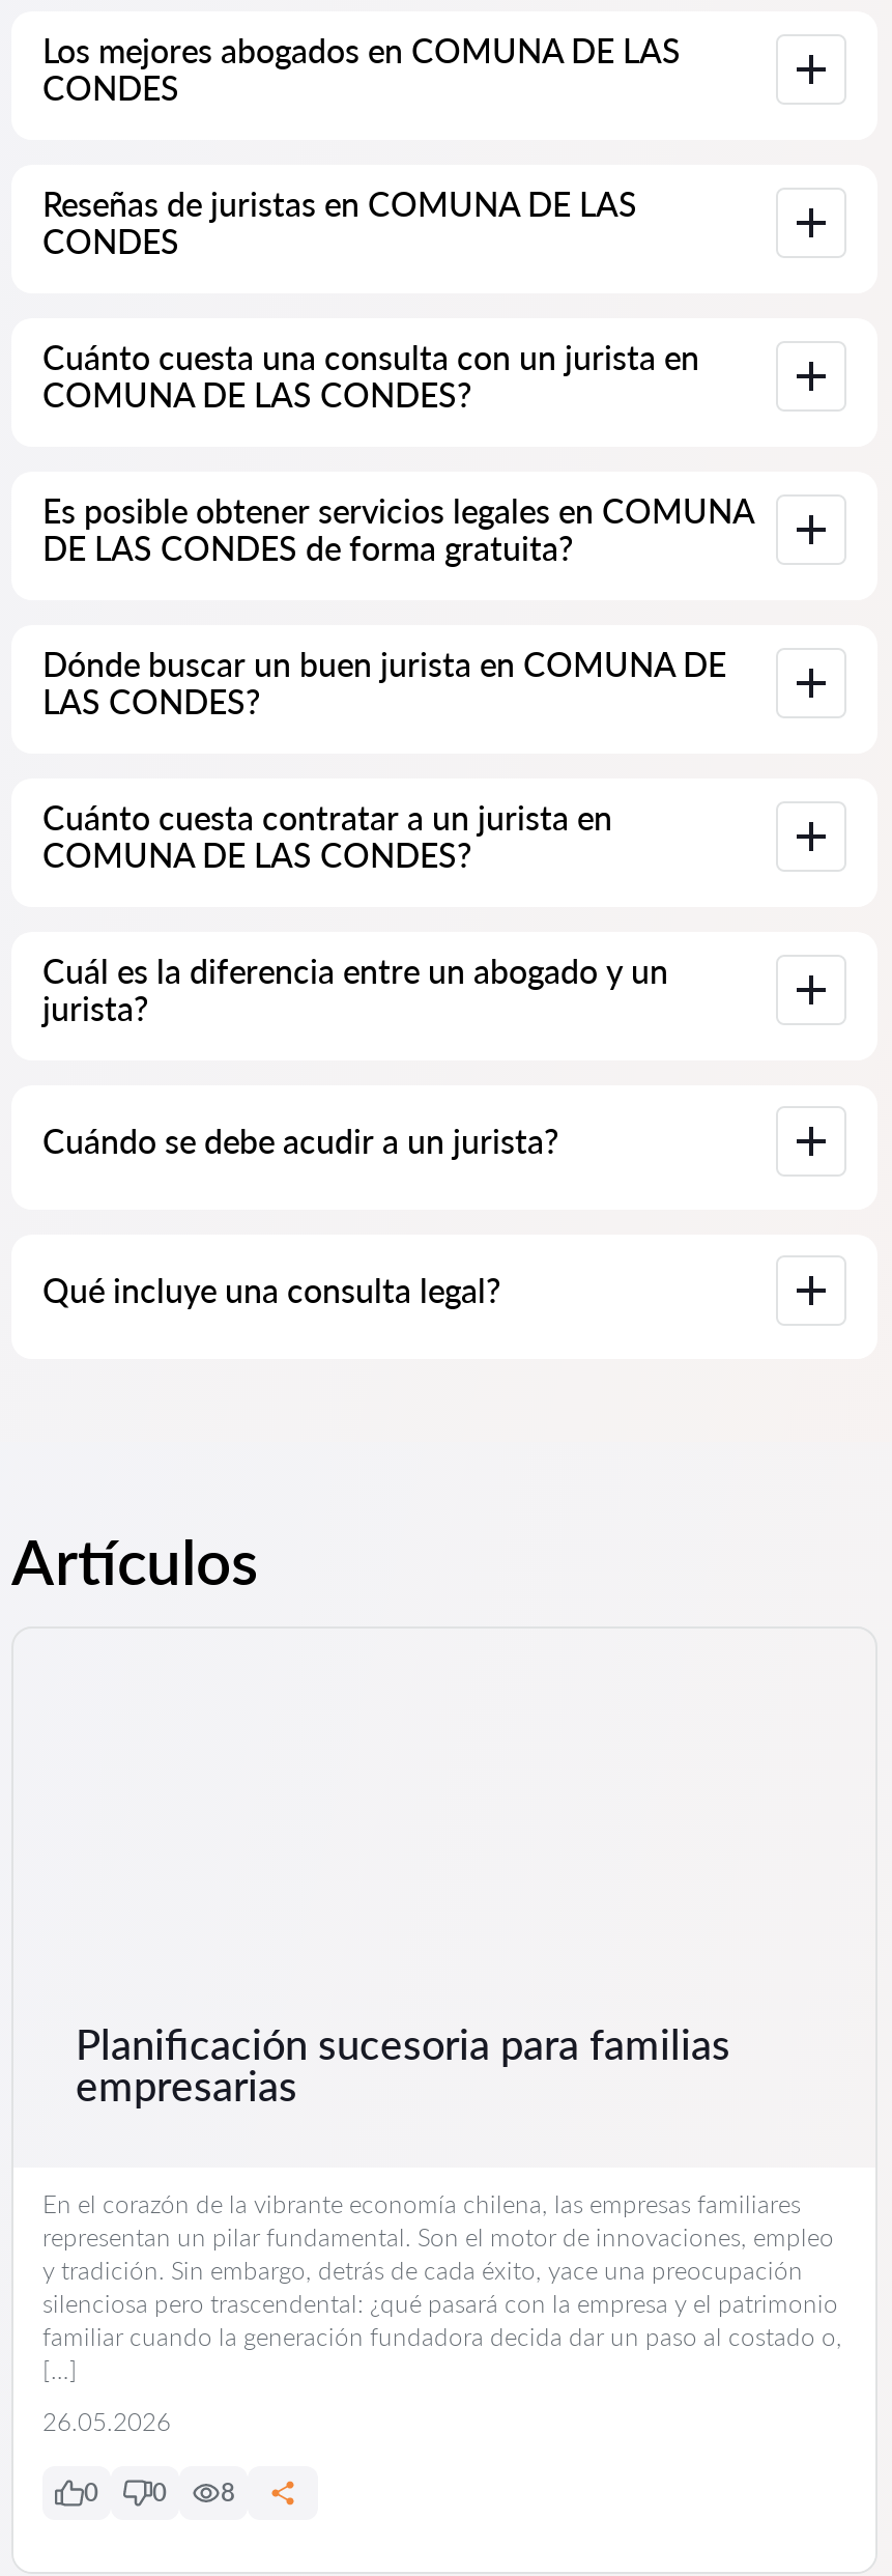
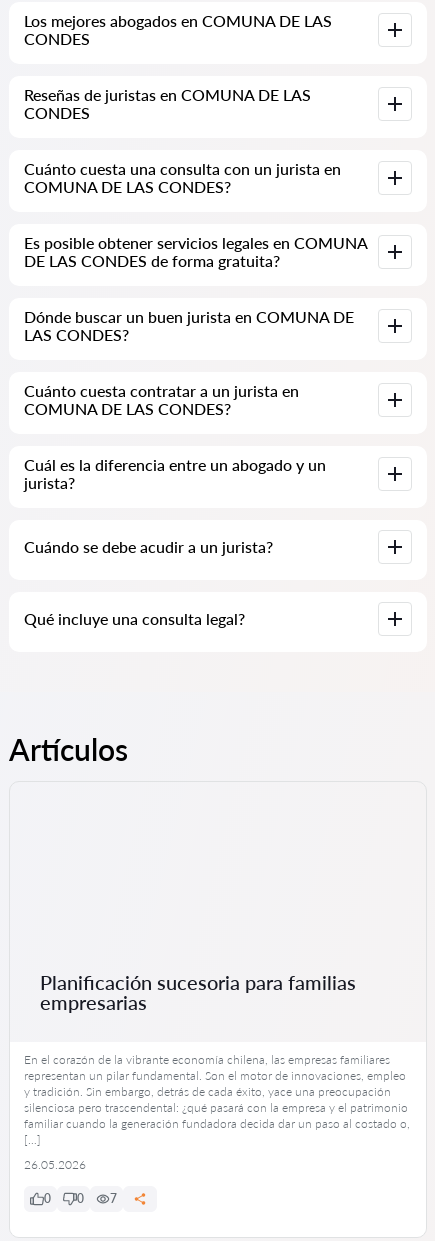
[221,2477,235,2508] 8 -> [110,1191,117,1206] 7

